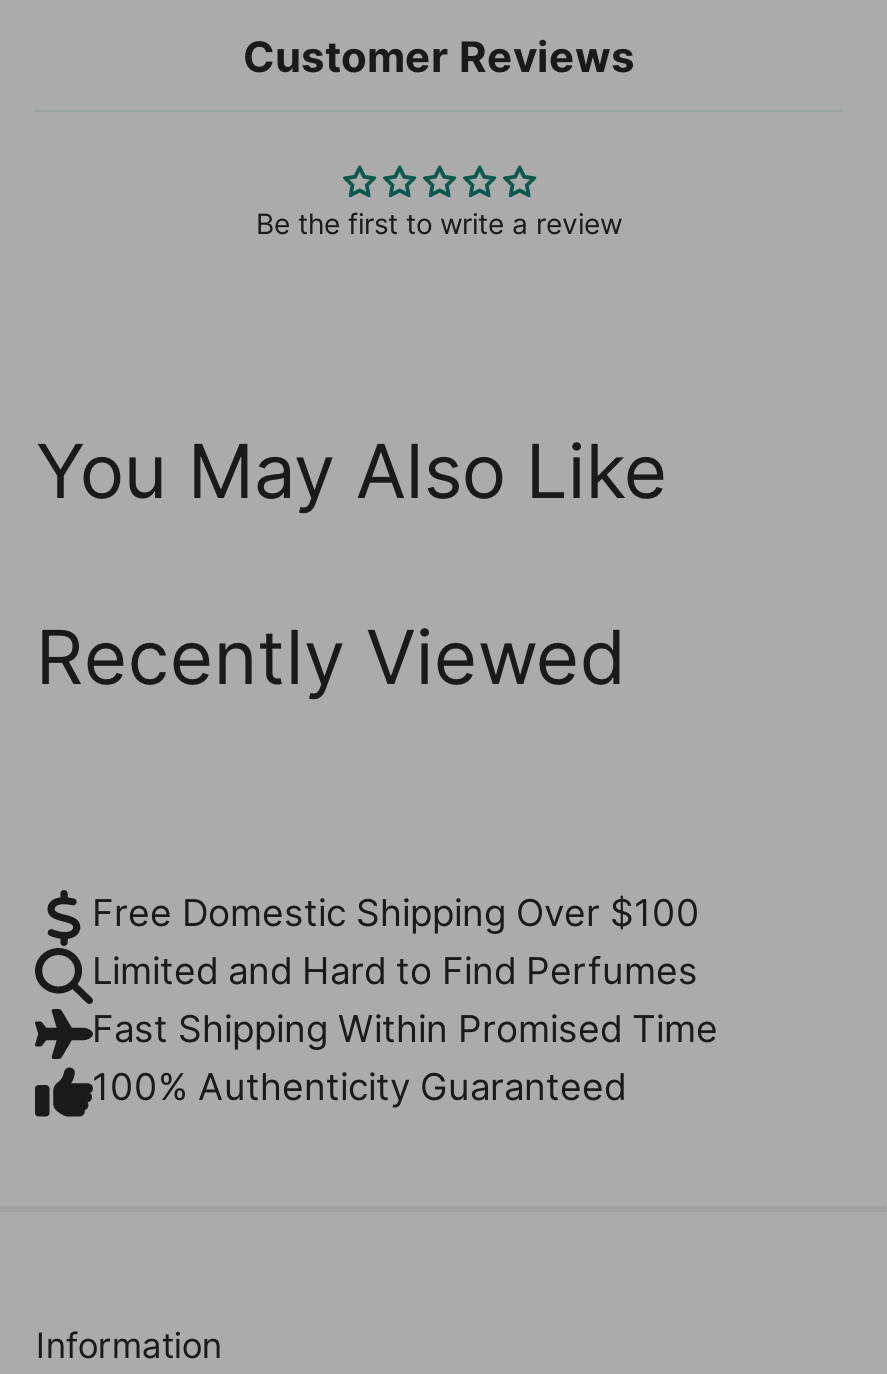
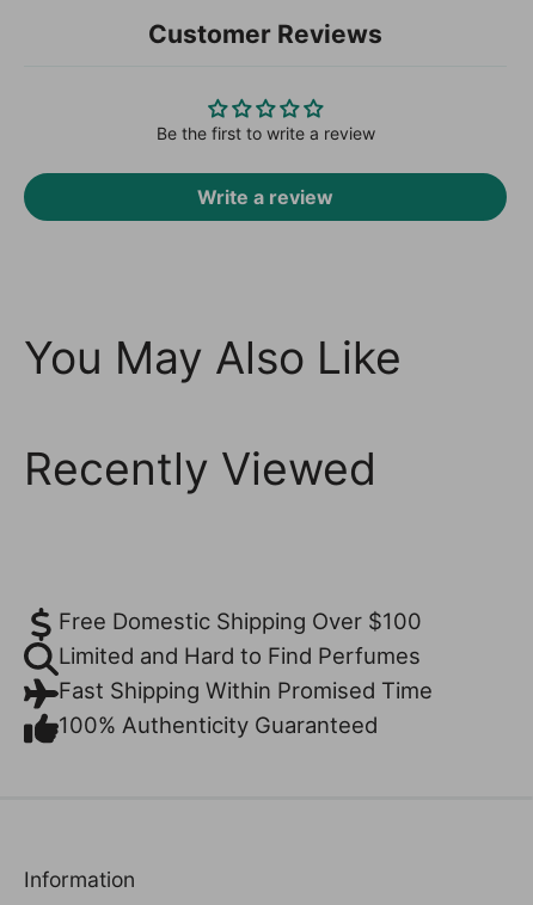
none -> [197,185,333,208] Write a review

